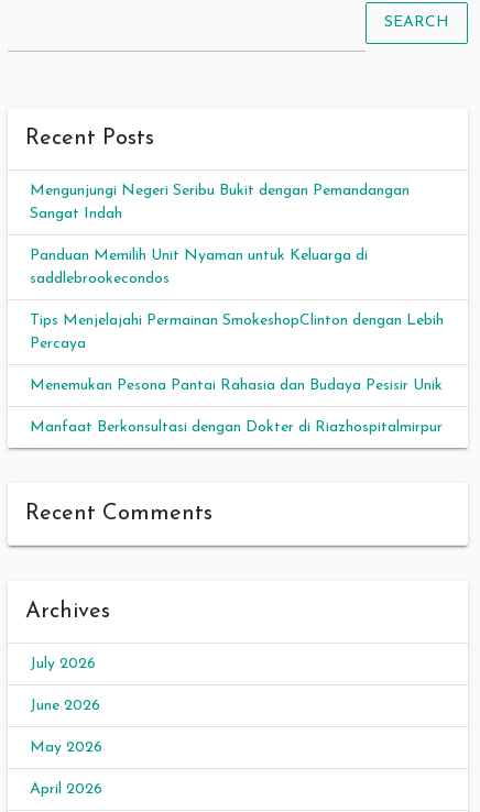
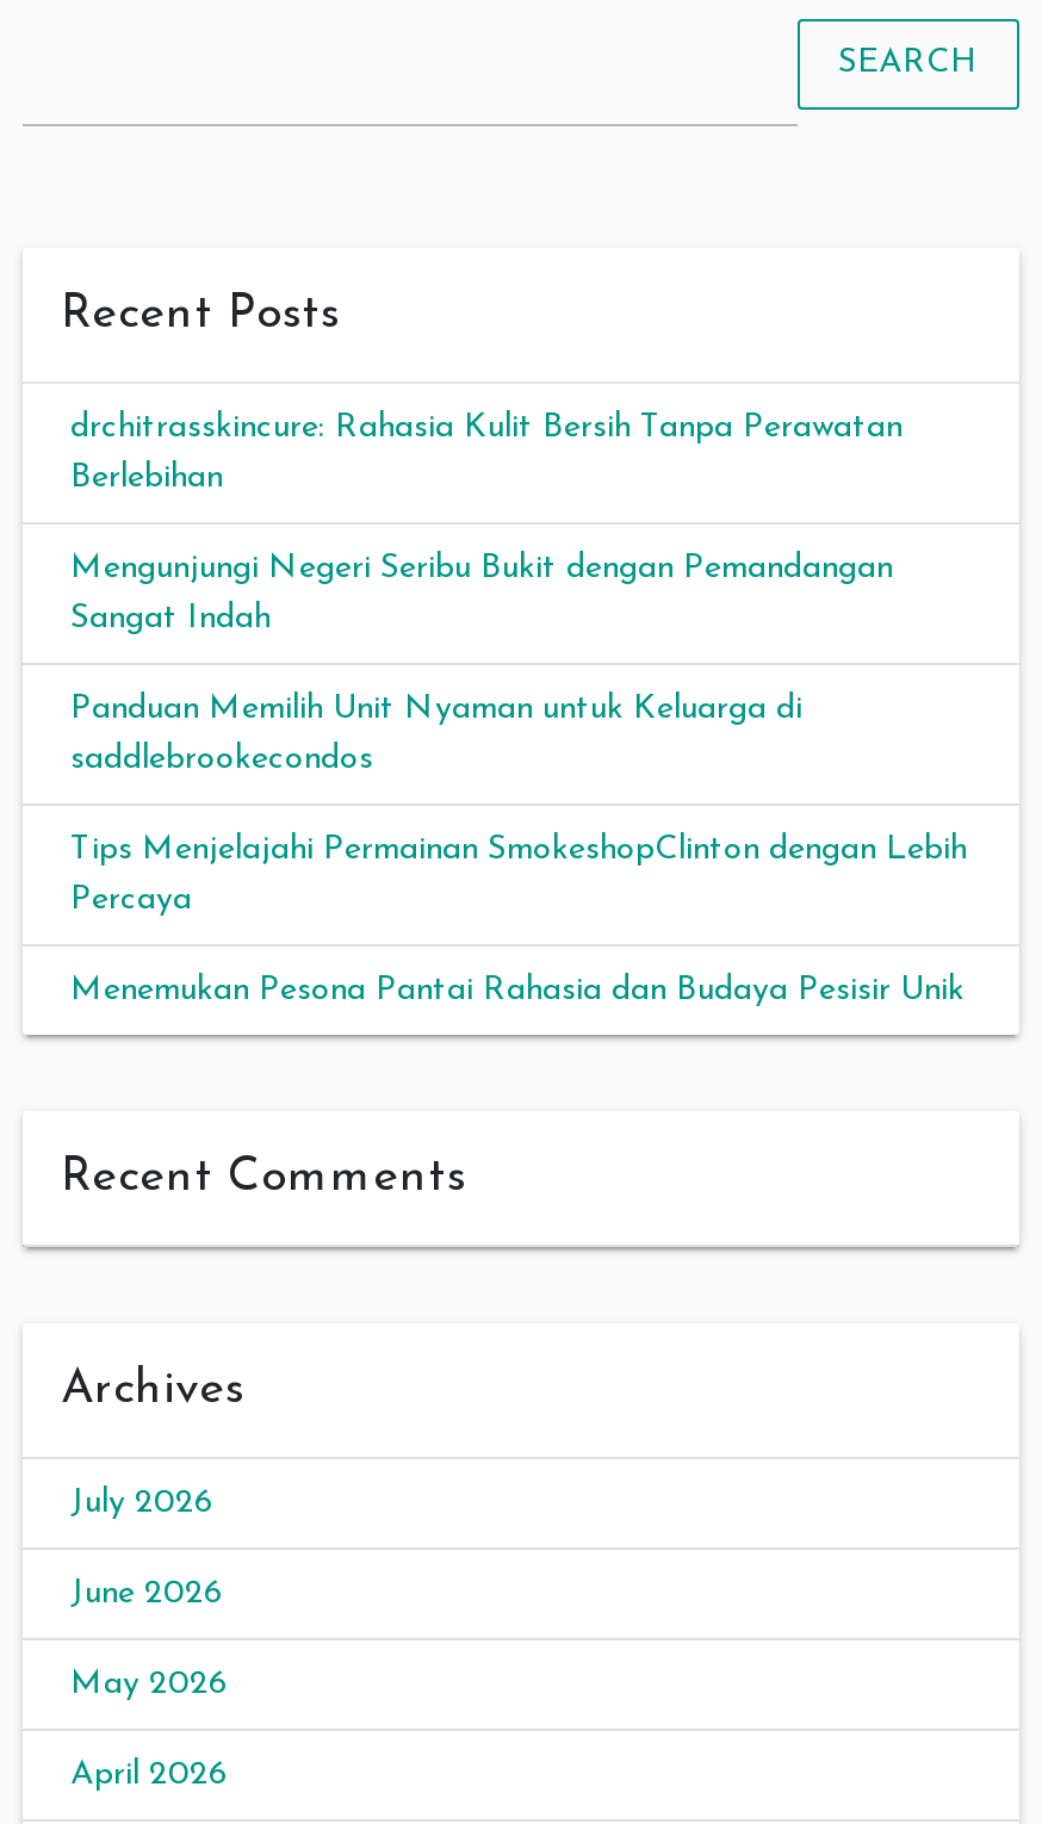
none -> [70,410,903,495] drchitrasskincure: Rahasia Kulit Bersih Tanpa Perawatan | Berlebihan
moved [30,182,444,394] -> [70,550,967,1008]: Mengunjungi Negeri Seribu Bukit dengan Pemandangan | Sangat Indah | Panduan Memilih Unit Nyaman untuk Keluarga di | saddlebrookecondos | Tips Menjelajahi Permainan SmokeshopClinton dengan Lebih | Percaya | Menemukan Pesona Pantai Rahasia dan Budaya Pesisir Unik
[30,419,443,435] Manfaat Berkonsultasi dengan Dokter di Riazhospitalmirpur -> none

